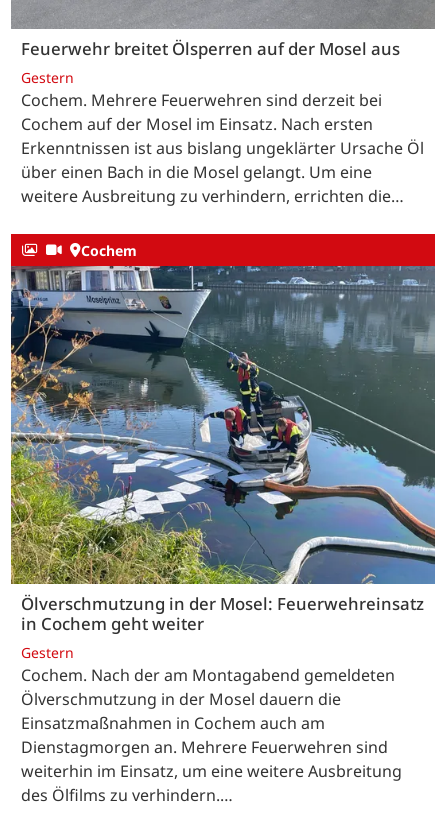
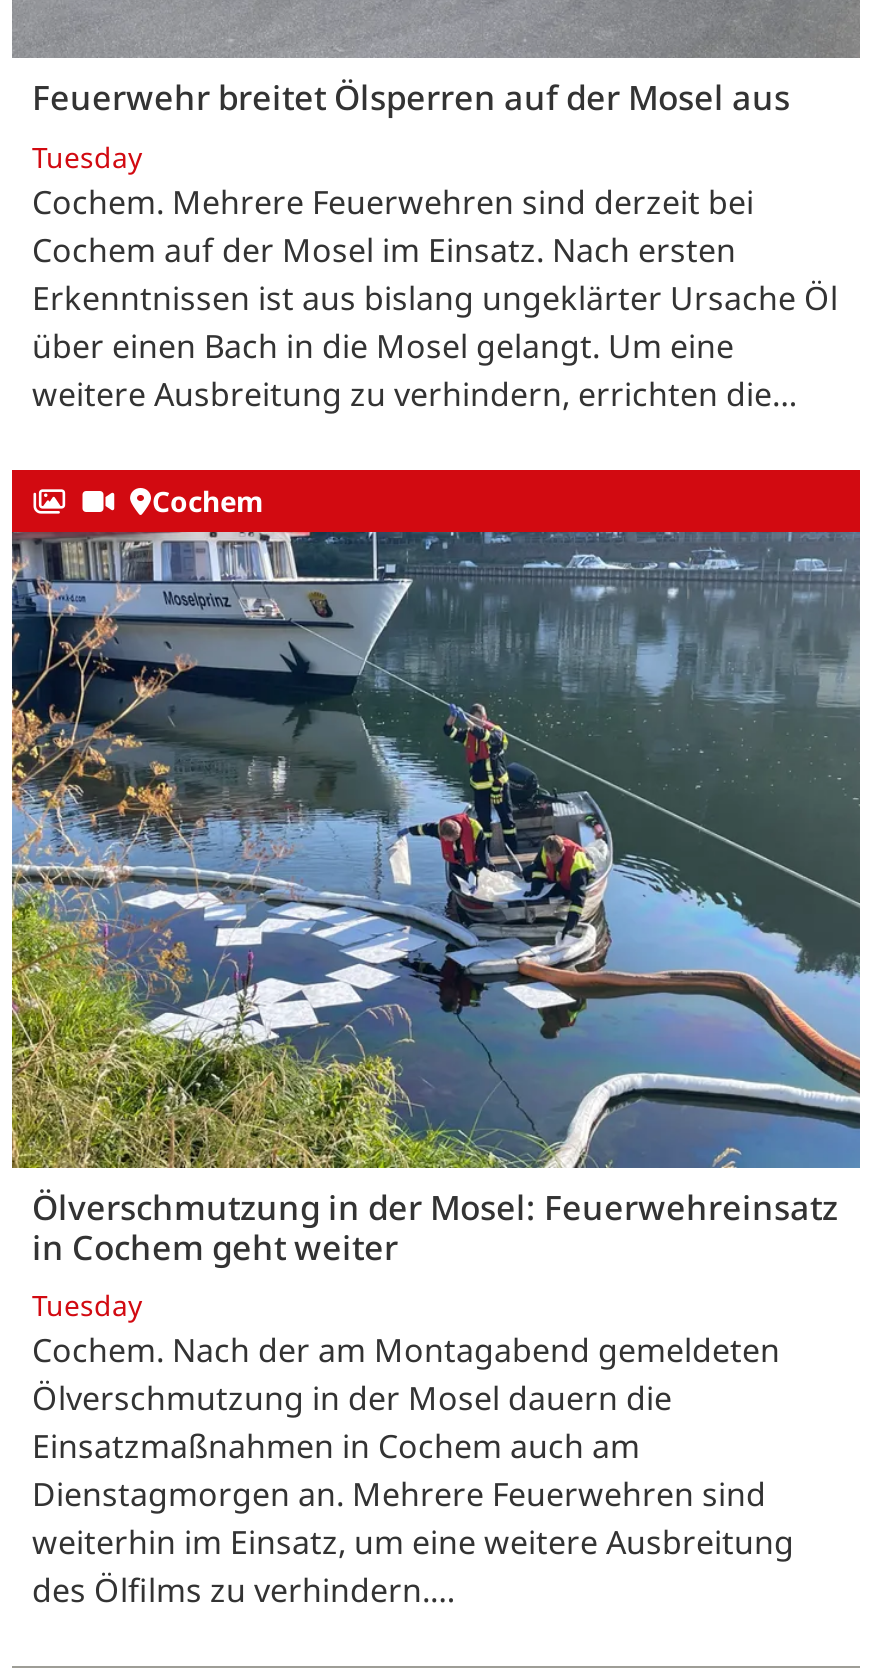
[21,68,74,87] Gestern -> [32,137,142,175] Tuesday
[21,643,74,662] Gestern -> [32,1286,142,1324] Tuesday

